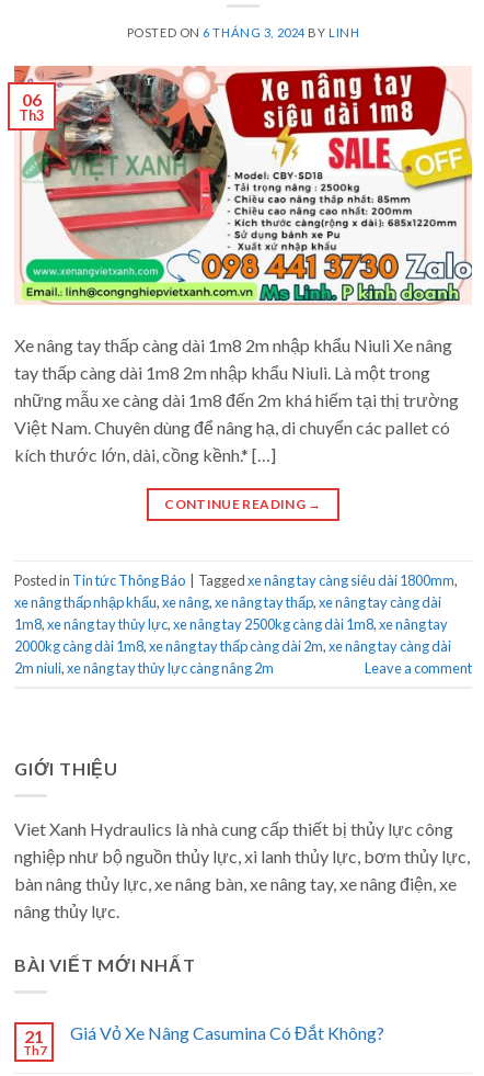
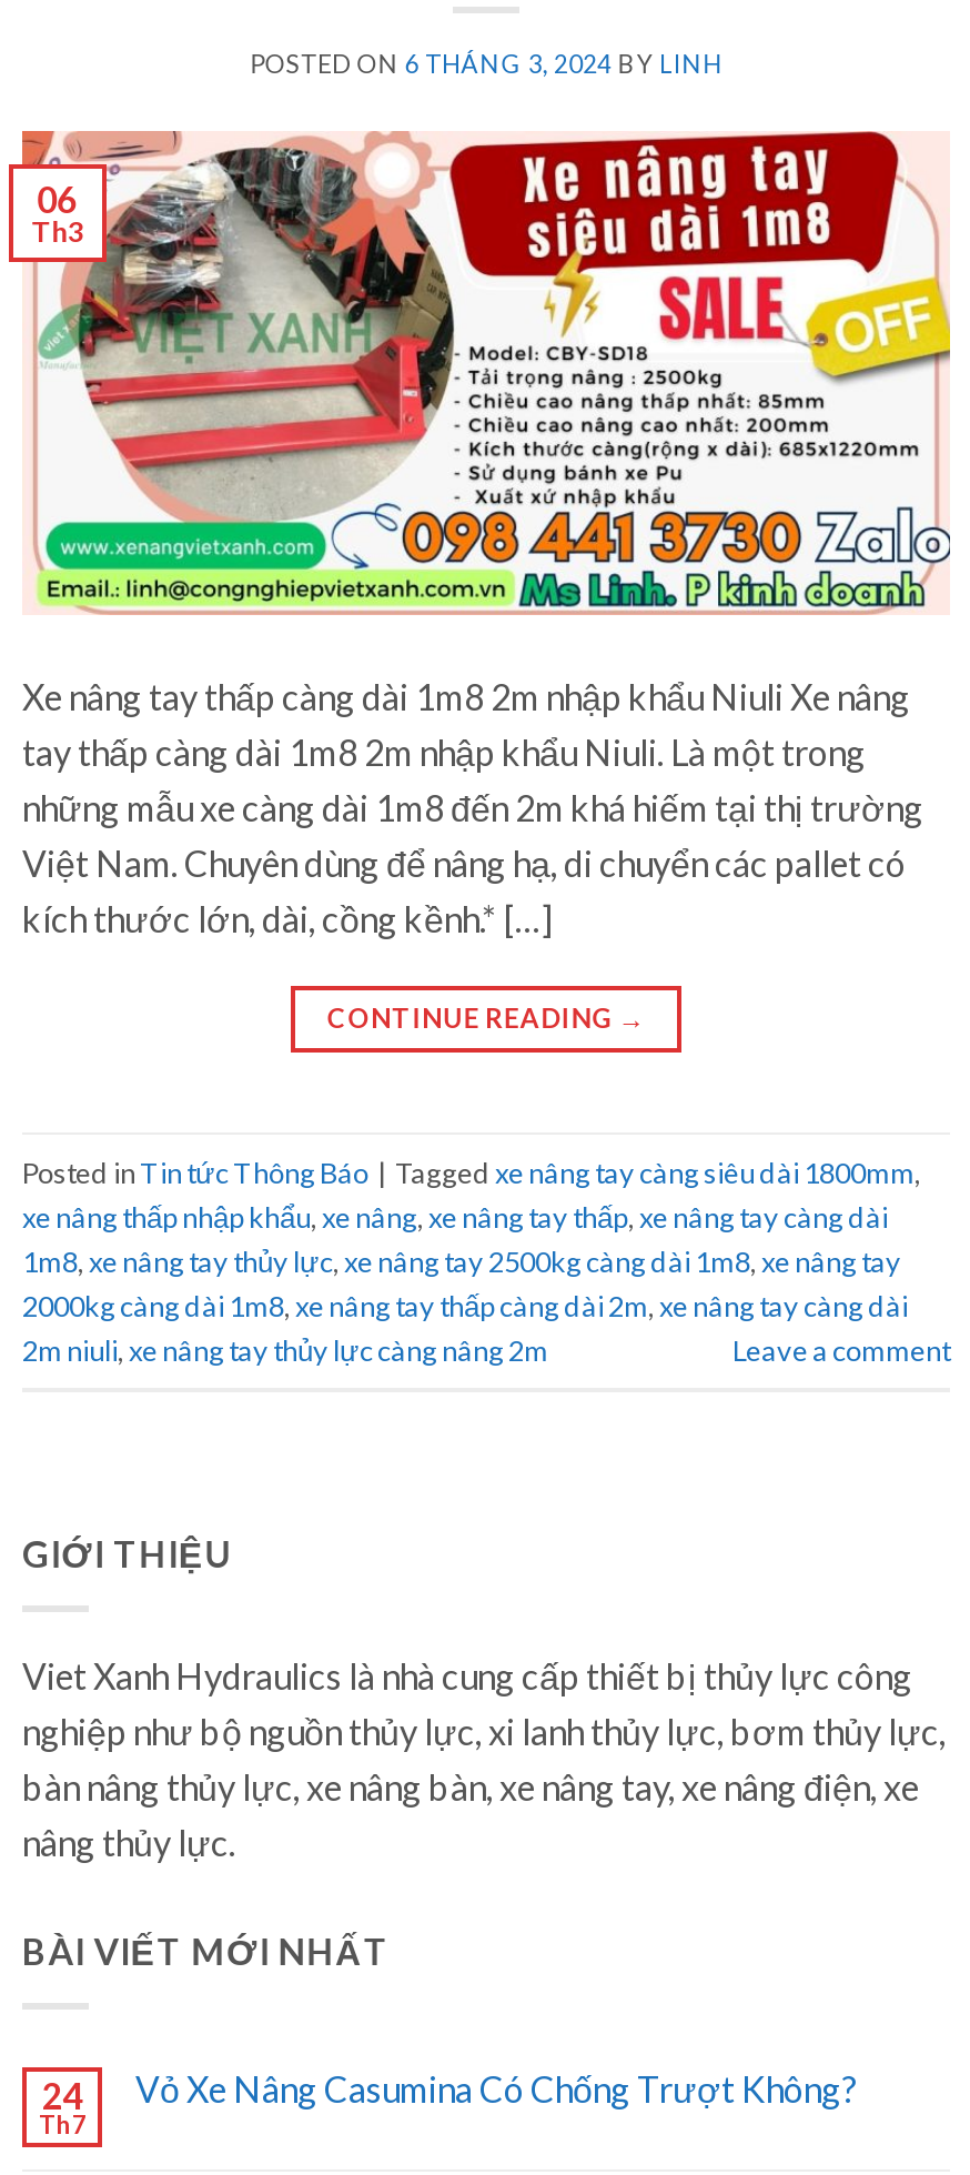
[24,1025,44,1046] 21 -> [42,2073,82,2115] 24
[70,1022,384,1043] Giá Vỏ Xe Nâng Casumina Có Đắt Không? -> [135,2066,857,2108] Vỏ Xe Nâng Casumina Có Chống Trượt Không?

